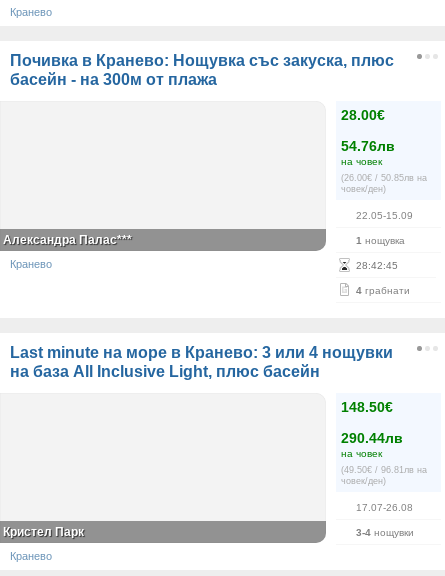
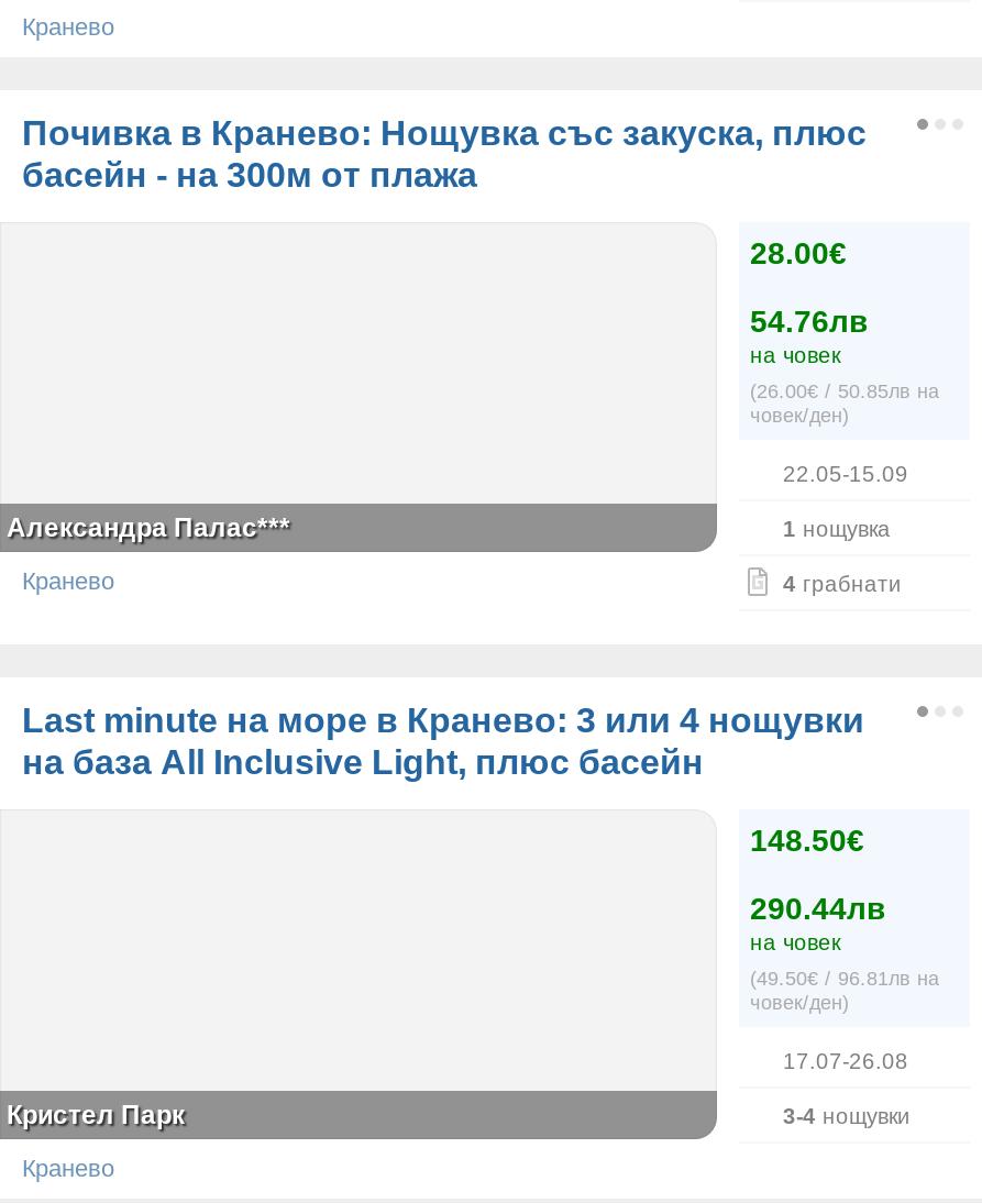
[356,260,398,271] 28: 42: 45 -> none

